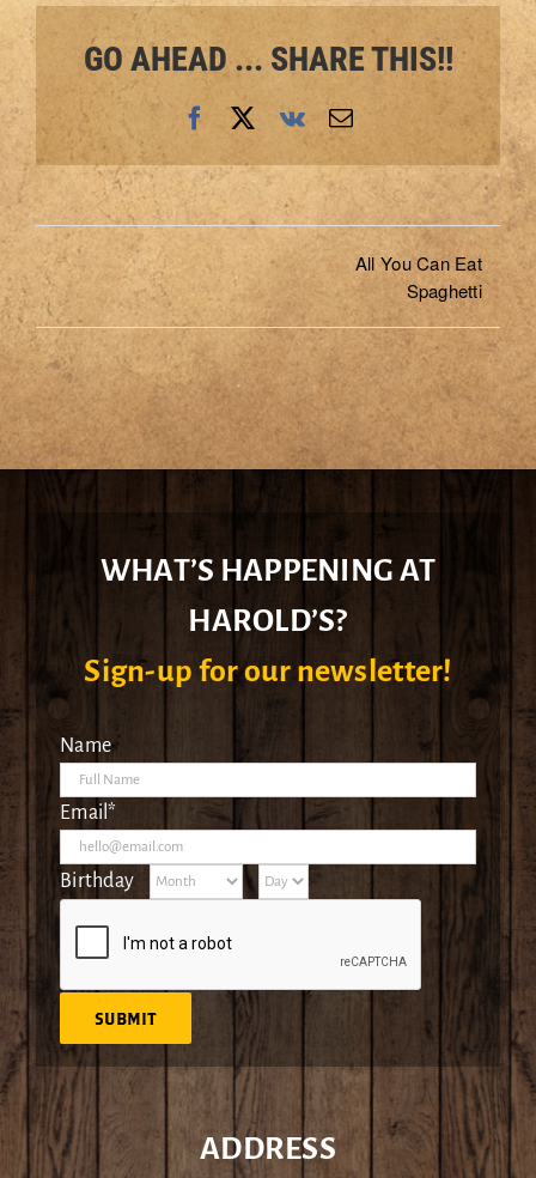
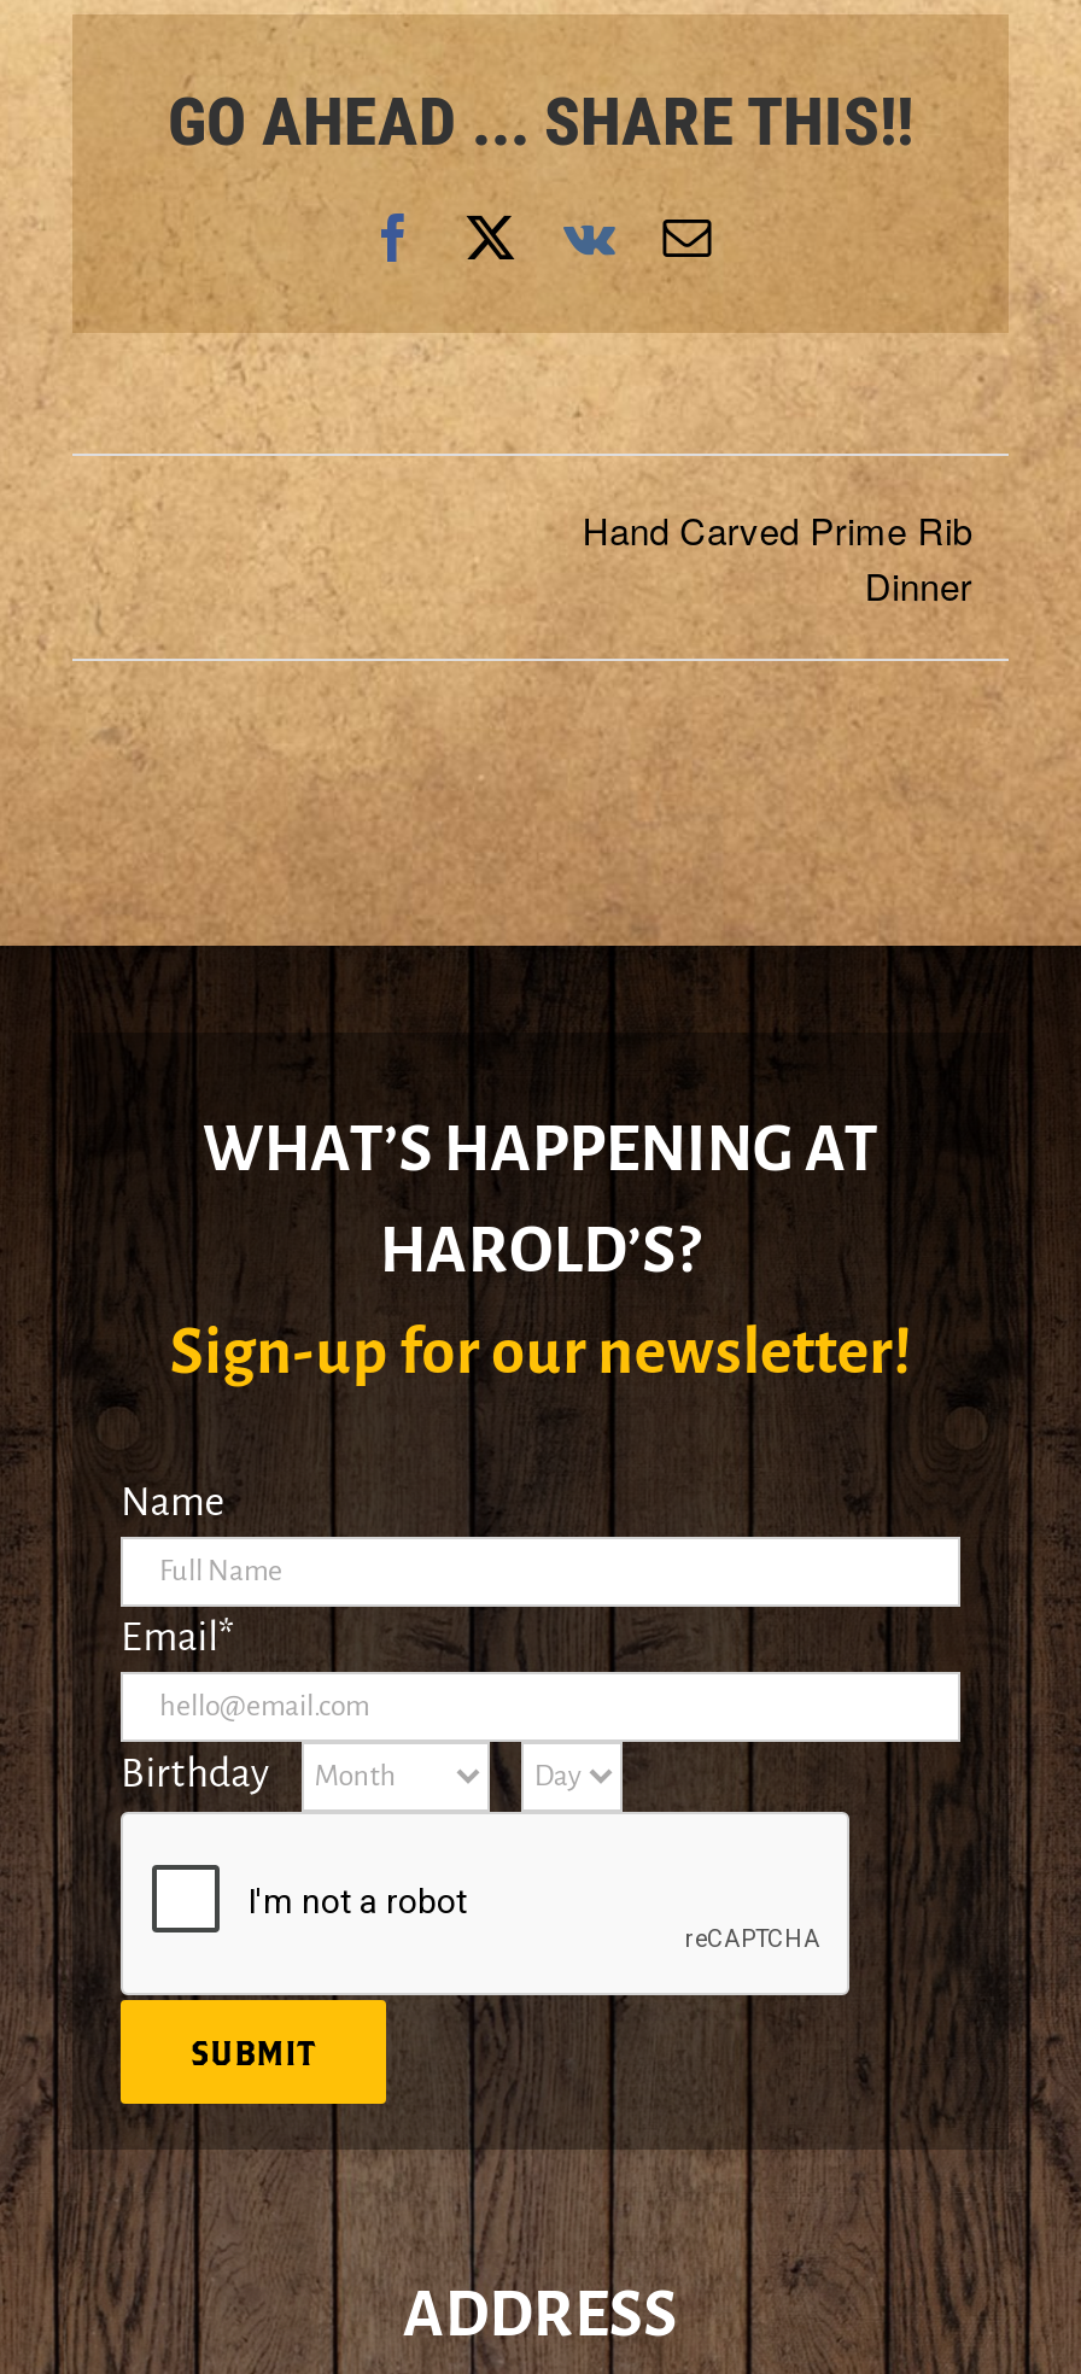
[355,250,482,303] All You Can Eat | Spaghetti -> [582,504,972,611] Hand Carved Prime Rib | Dinner

